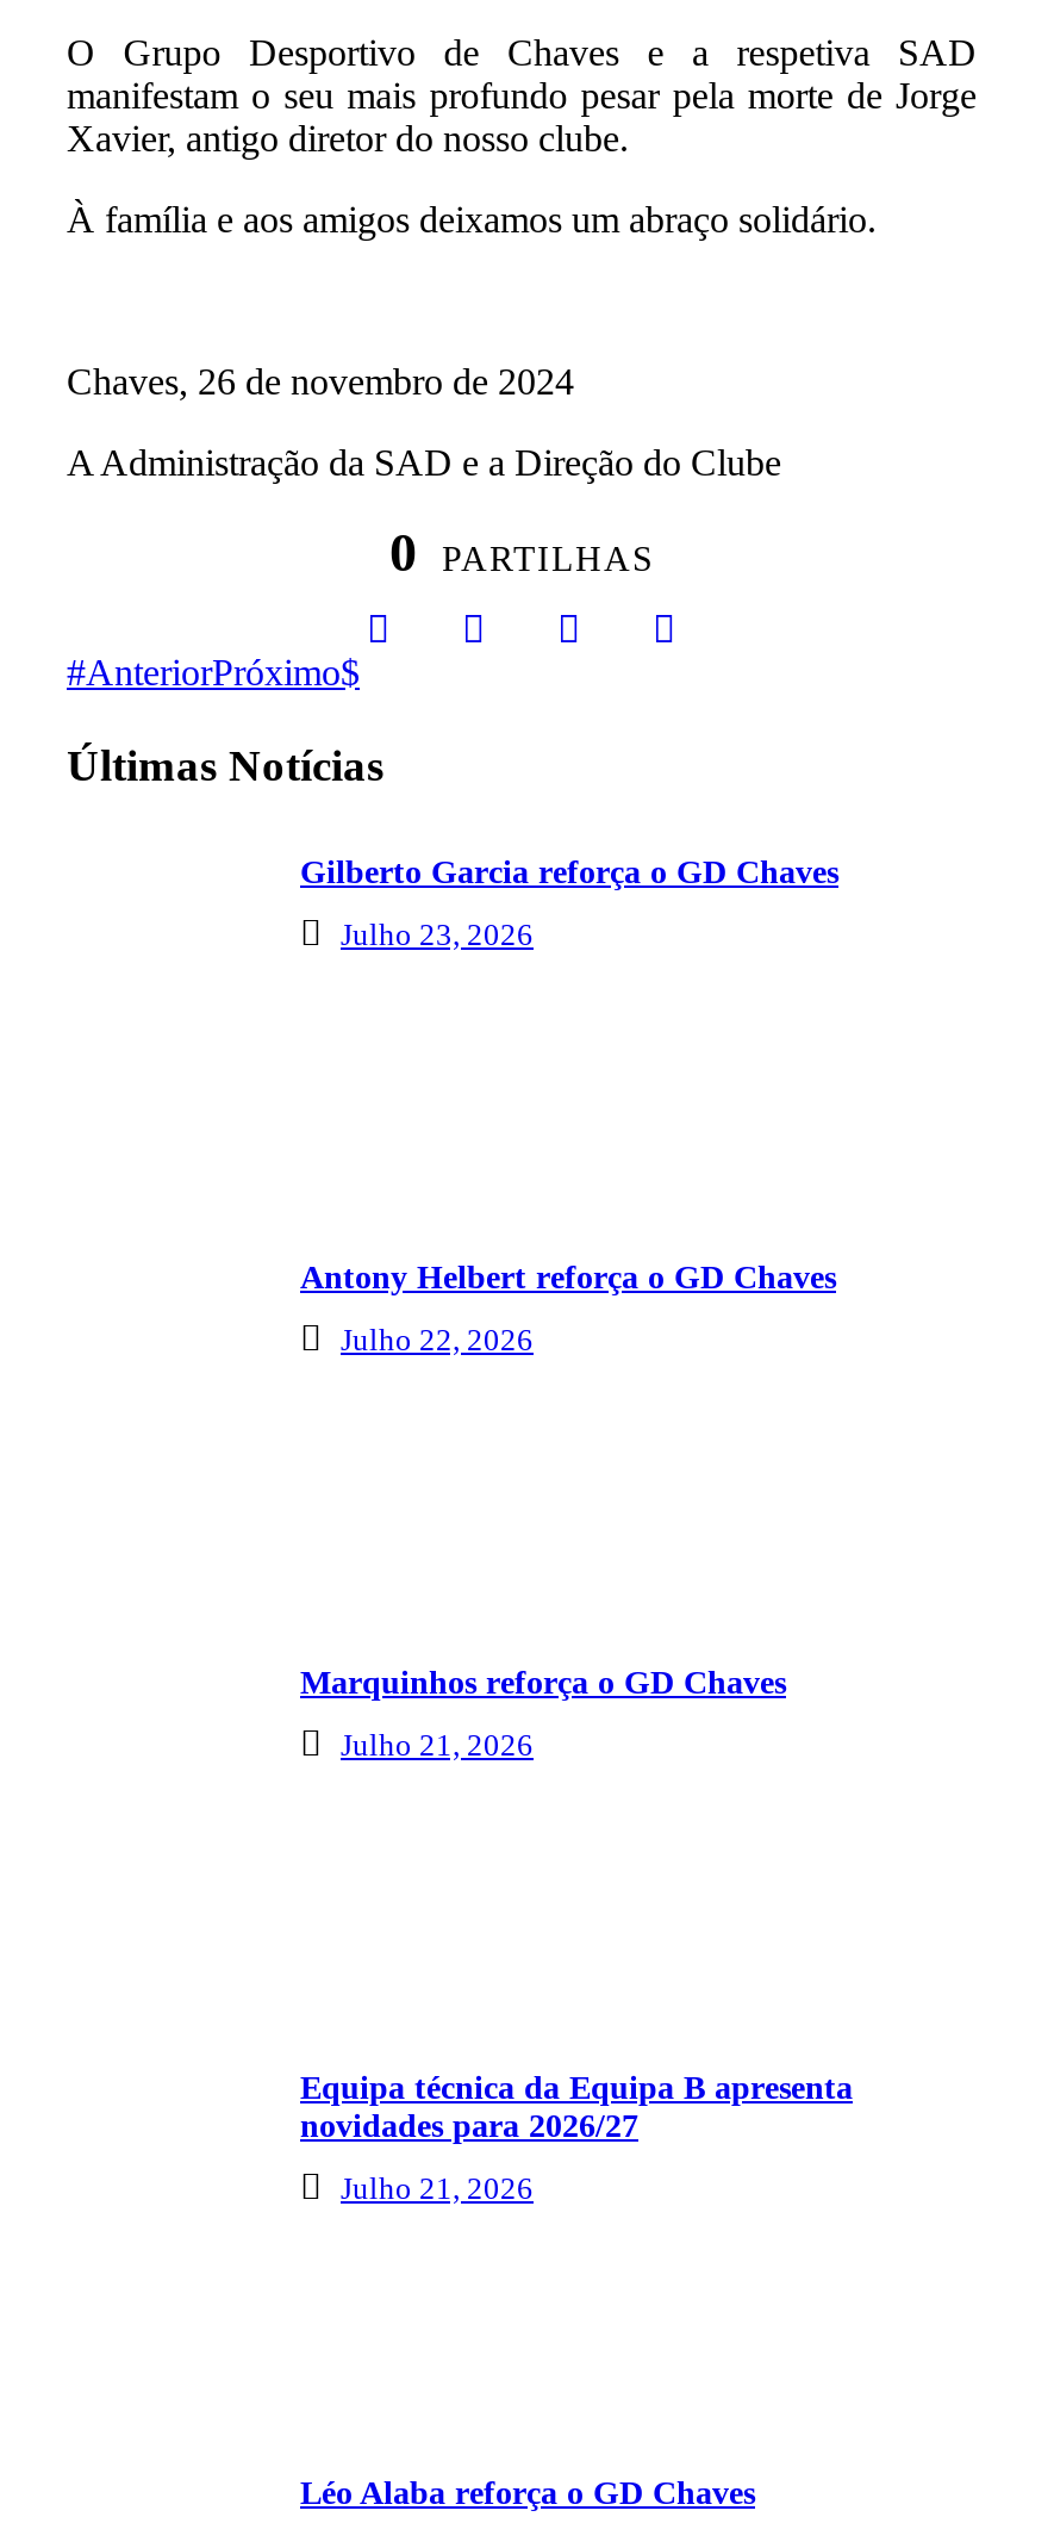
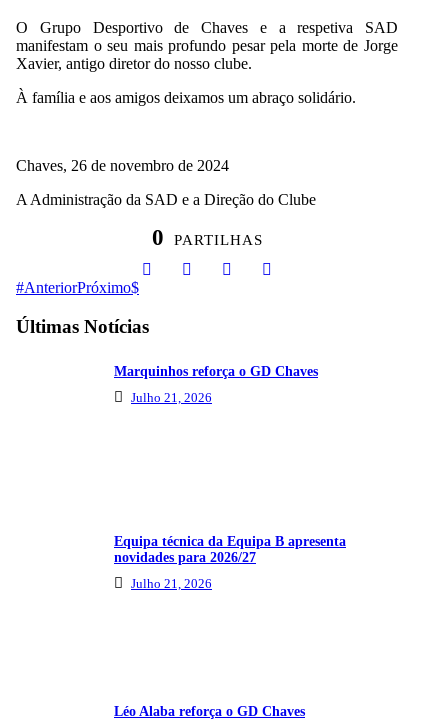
[300,855,838,953] Gilberto Garcia reforça o GD Chaves | Julho 23, 2026 -> none
[300,1260,836,1358] Antony Helbert reforça o GD Chaves | Julho 22, 2026 -> none

